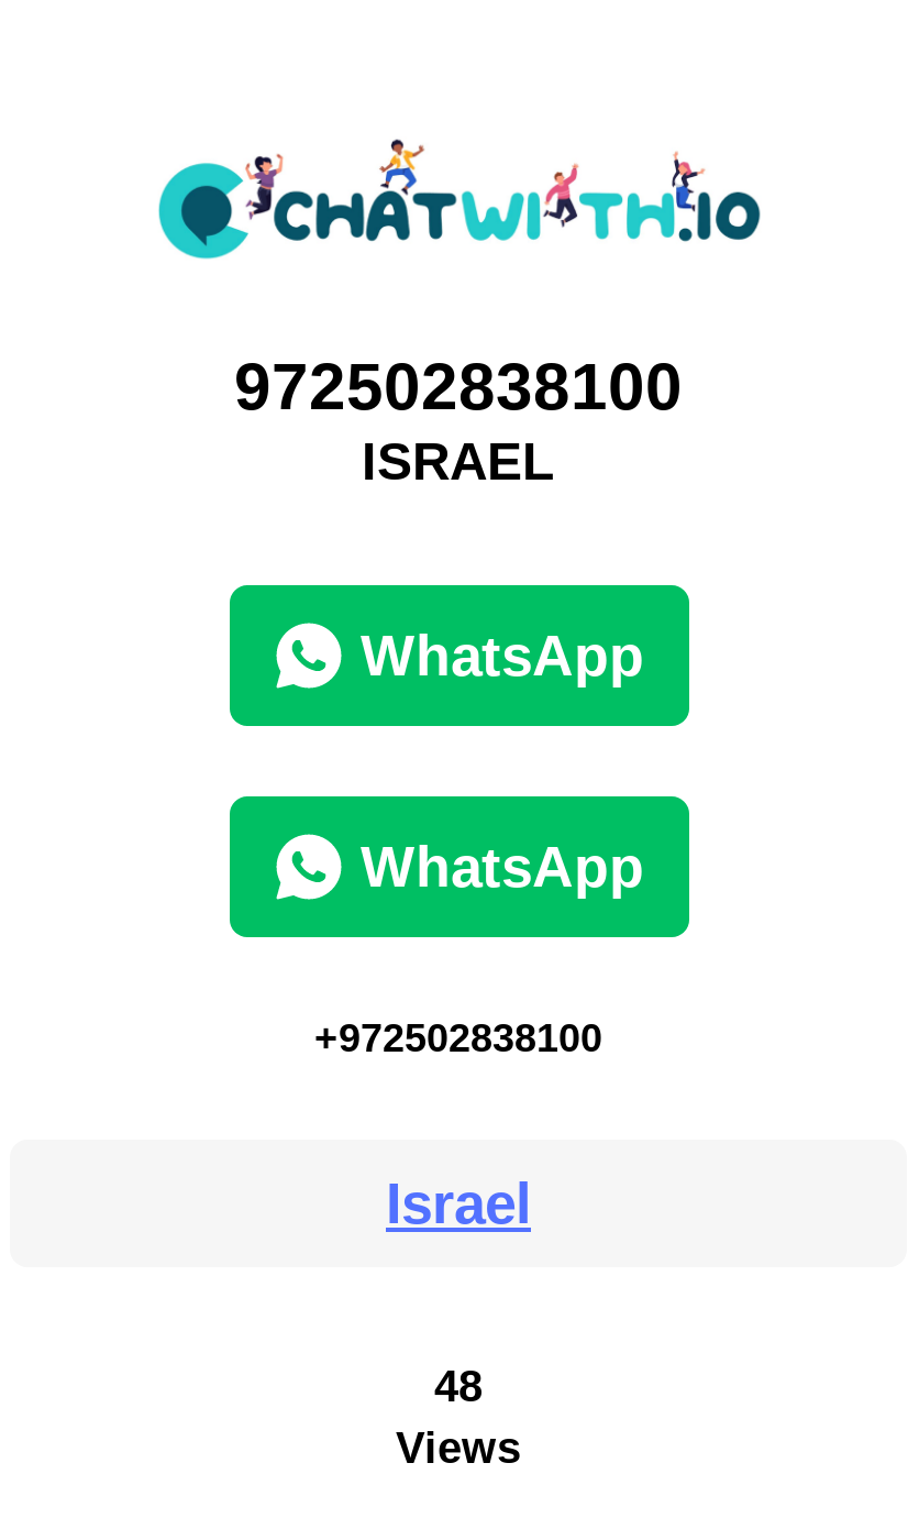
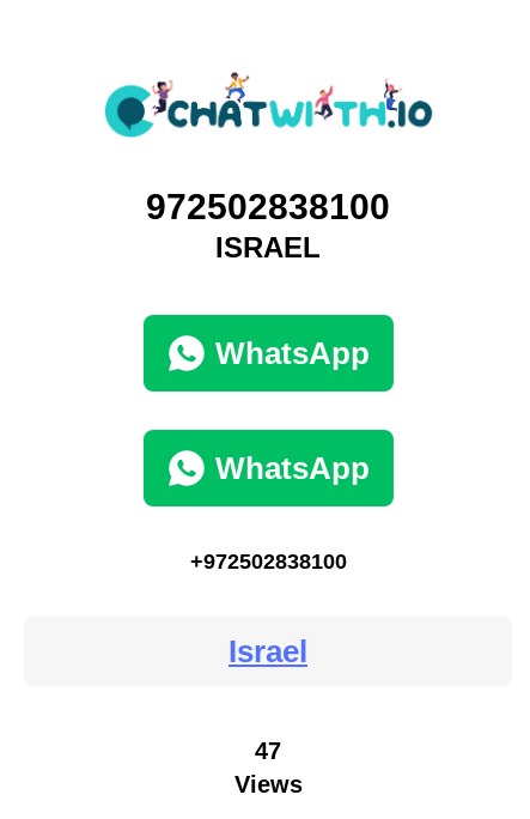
[434,1361,483,1410] 48 -> [255,737,281,764] 47

